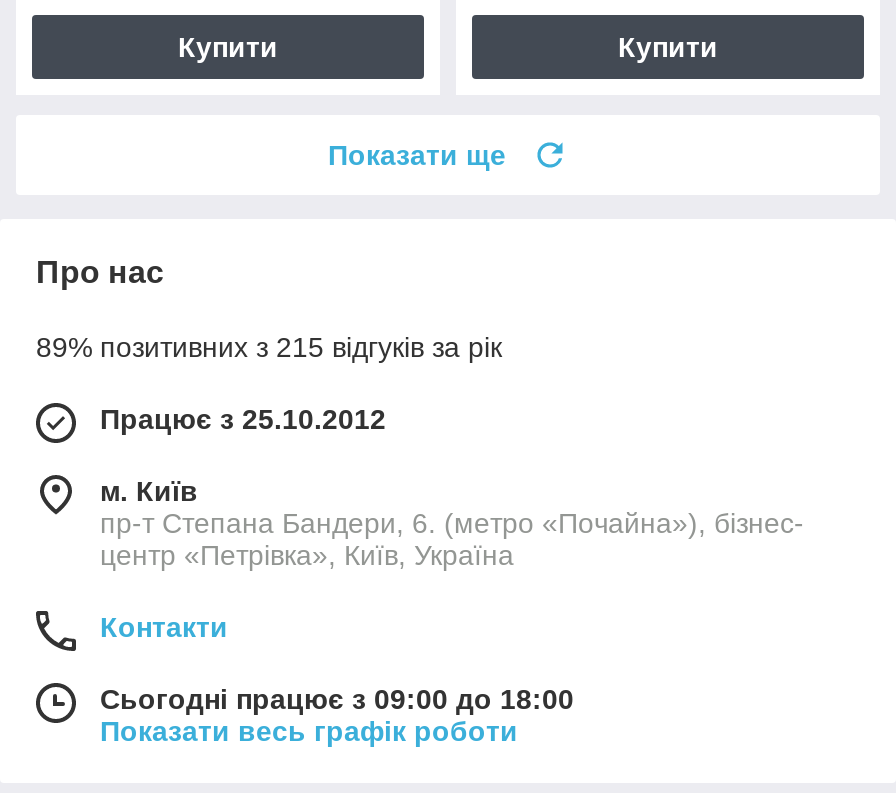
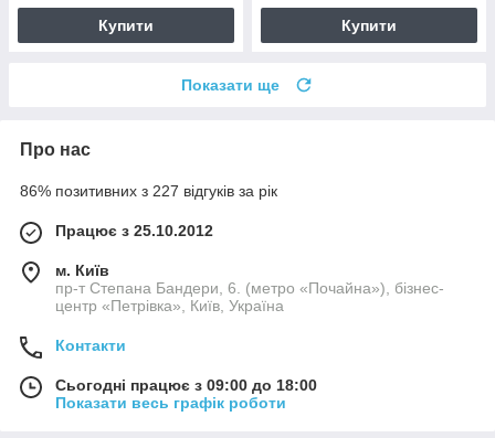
[36,332,502,364] 89% позитивних з 215 відгуків за рік -> [20,182,277,200] 86% позитивних з 227 відгуків за рік

